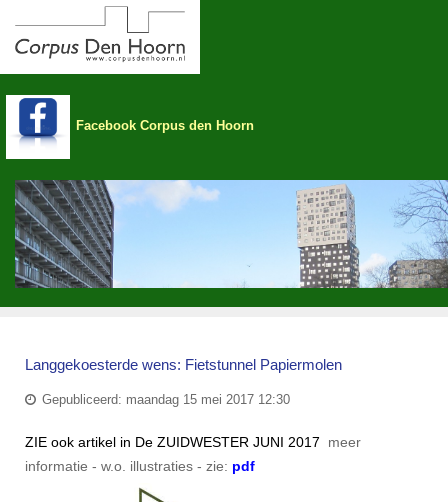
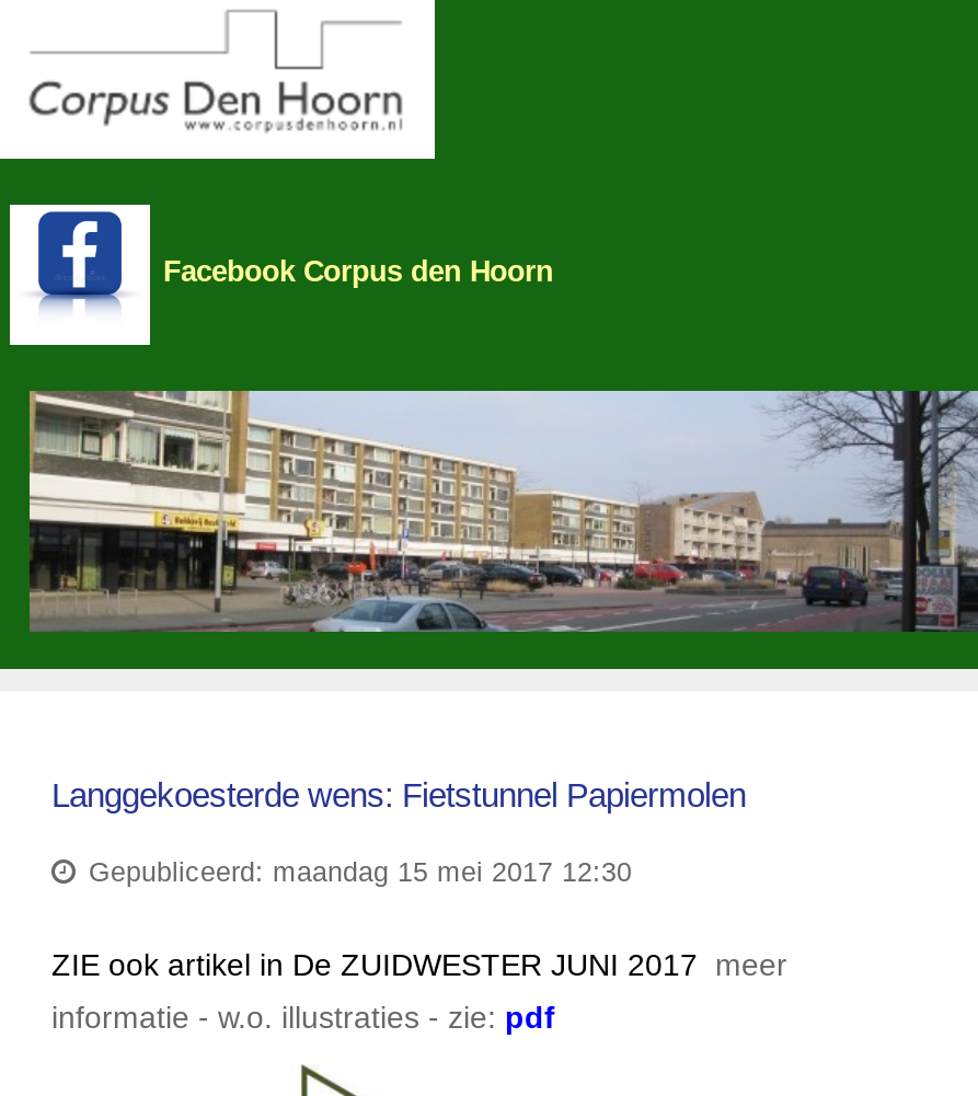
[14,179,445,290] [image] -> [27,389,971,634] [image]

